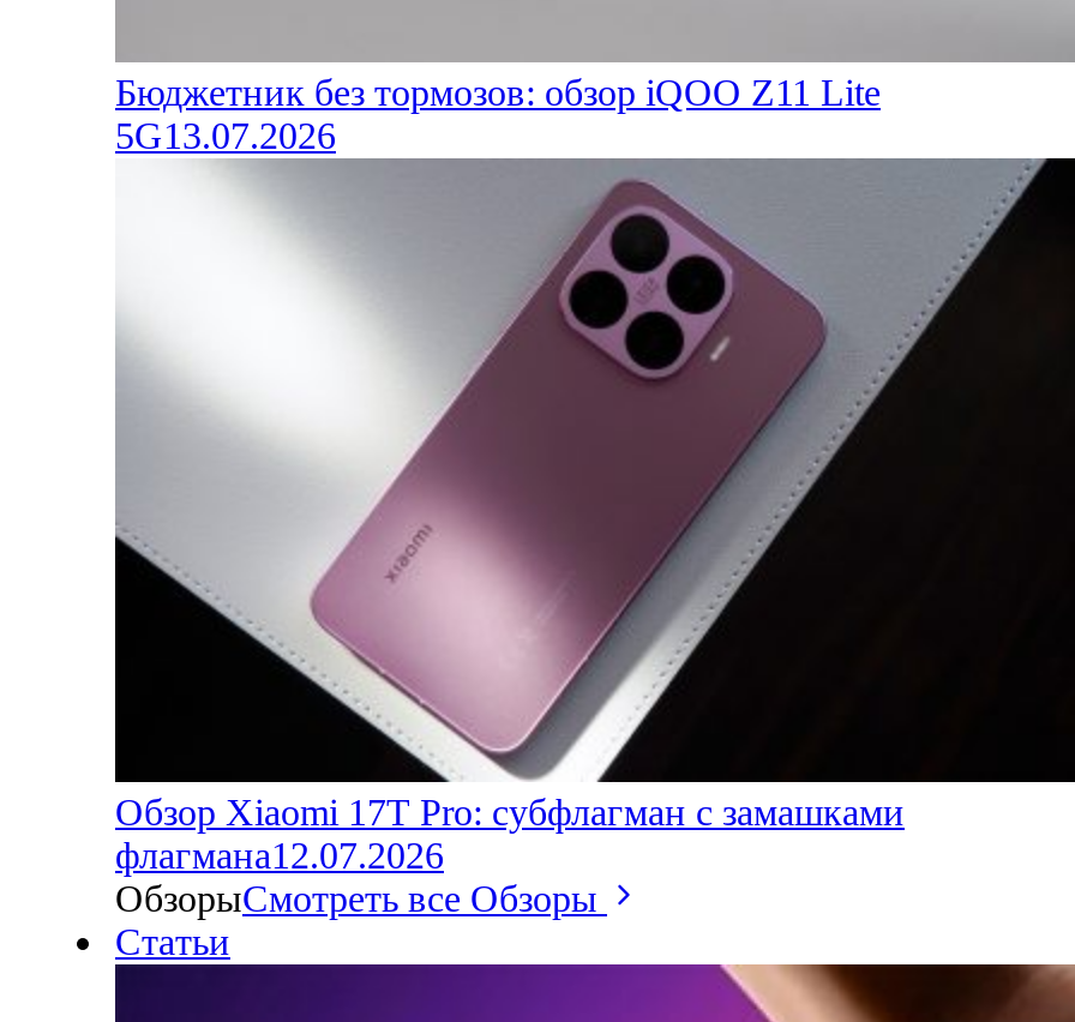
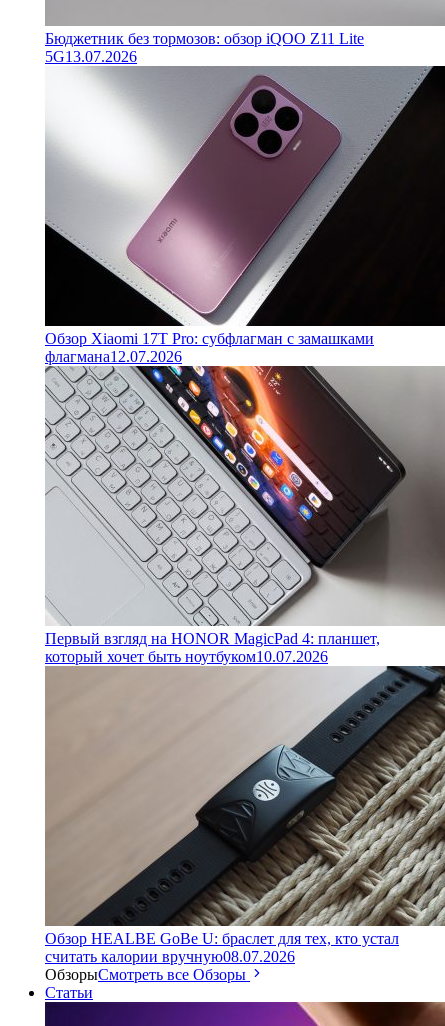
none -> [45,365,442,665] [image] | Первый взгляд на HONOR MagicPad 4: планшет, | который хочет быть ноутбуком 10.07.2026
none -> [45,666,442,965] [image] | Обзор HEALBE GoBe U: браслет для тех, кто устал | считать калории вручную08.07.2026

